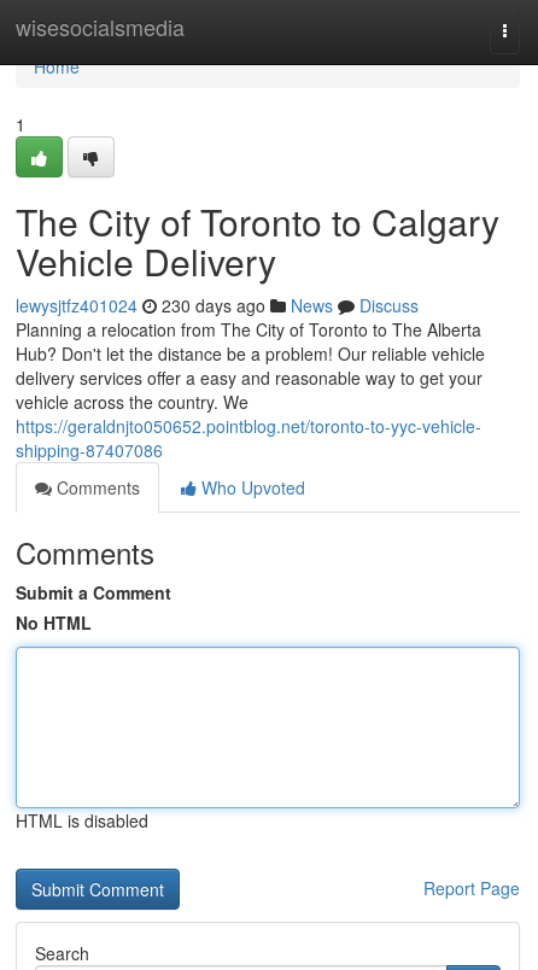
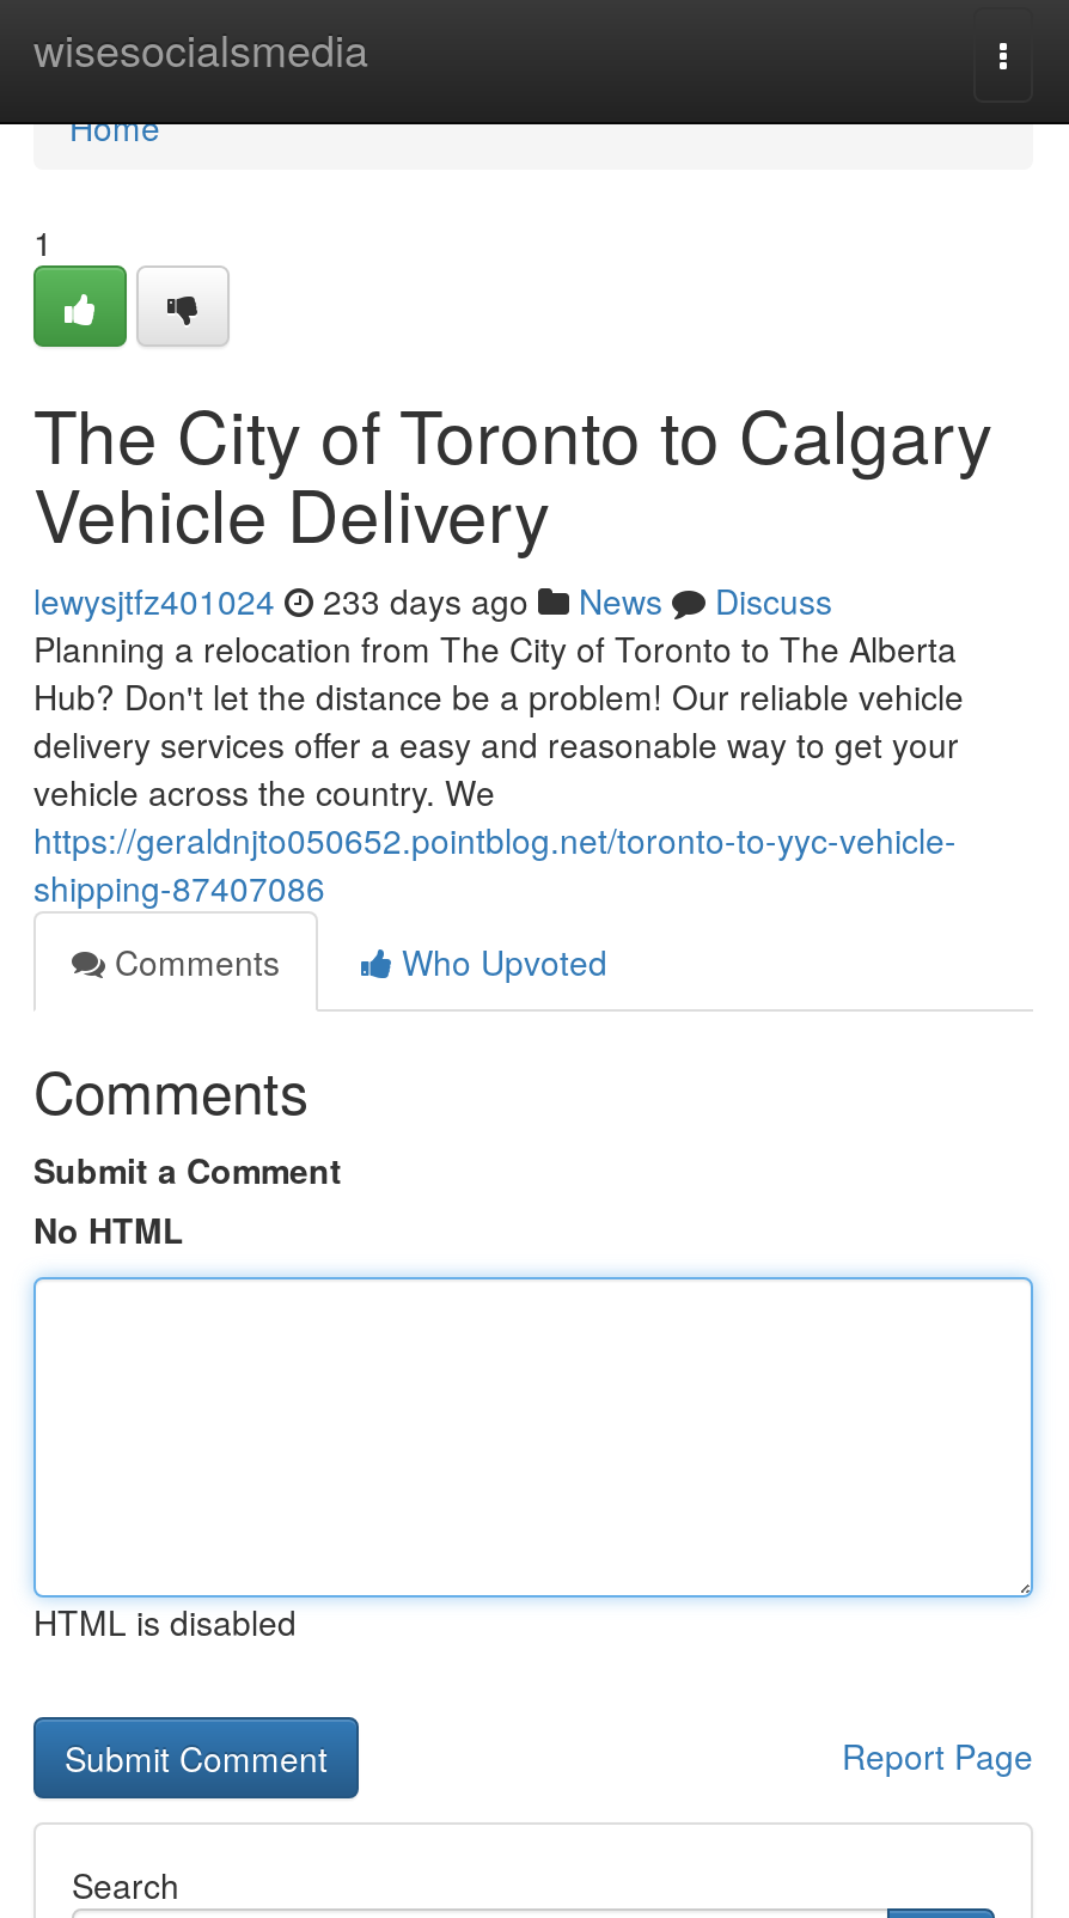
[16,293,419,317] lewysjtfz401024 230 days ago News Discuss -> [33,576,832,624] lewysjtfz401024 233 days ago News Discuss

